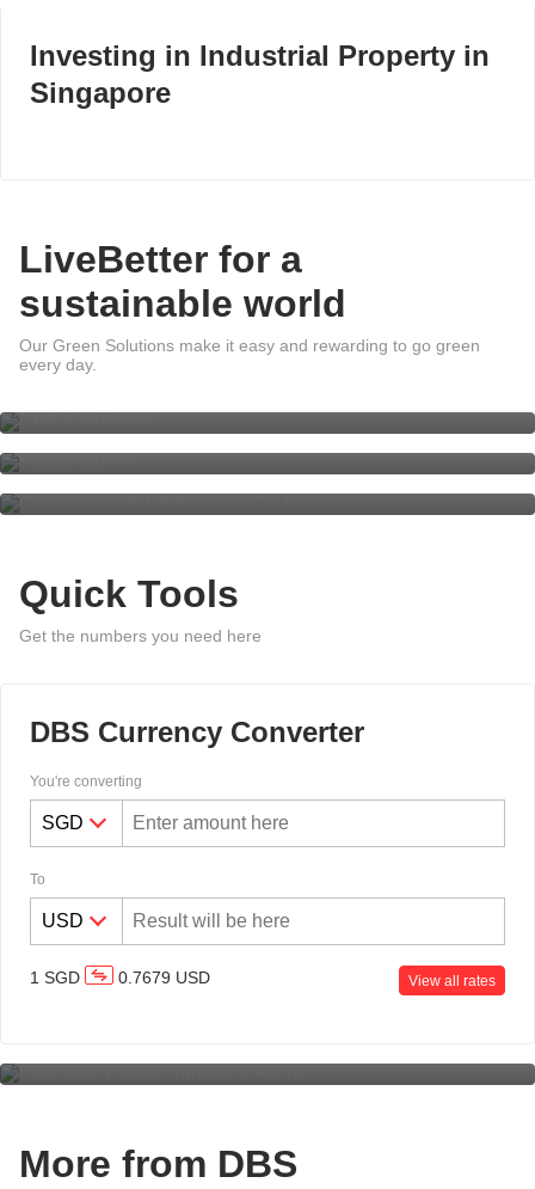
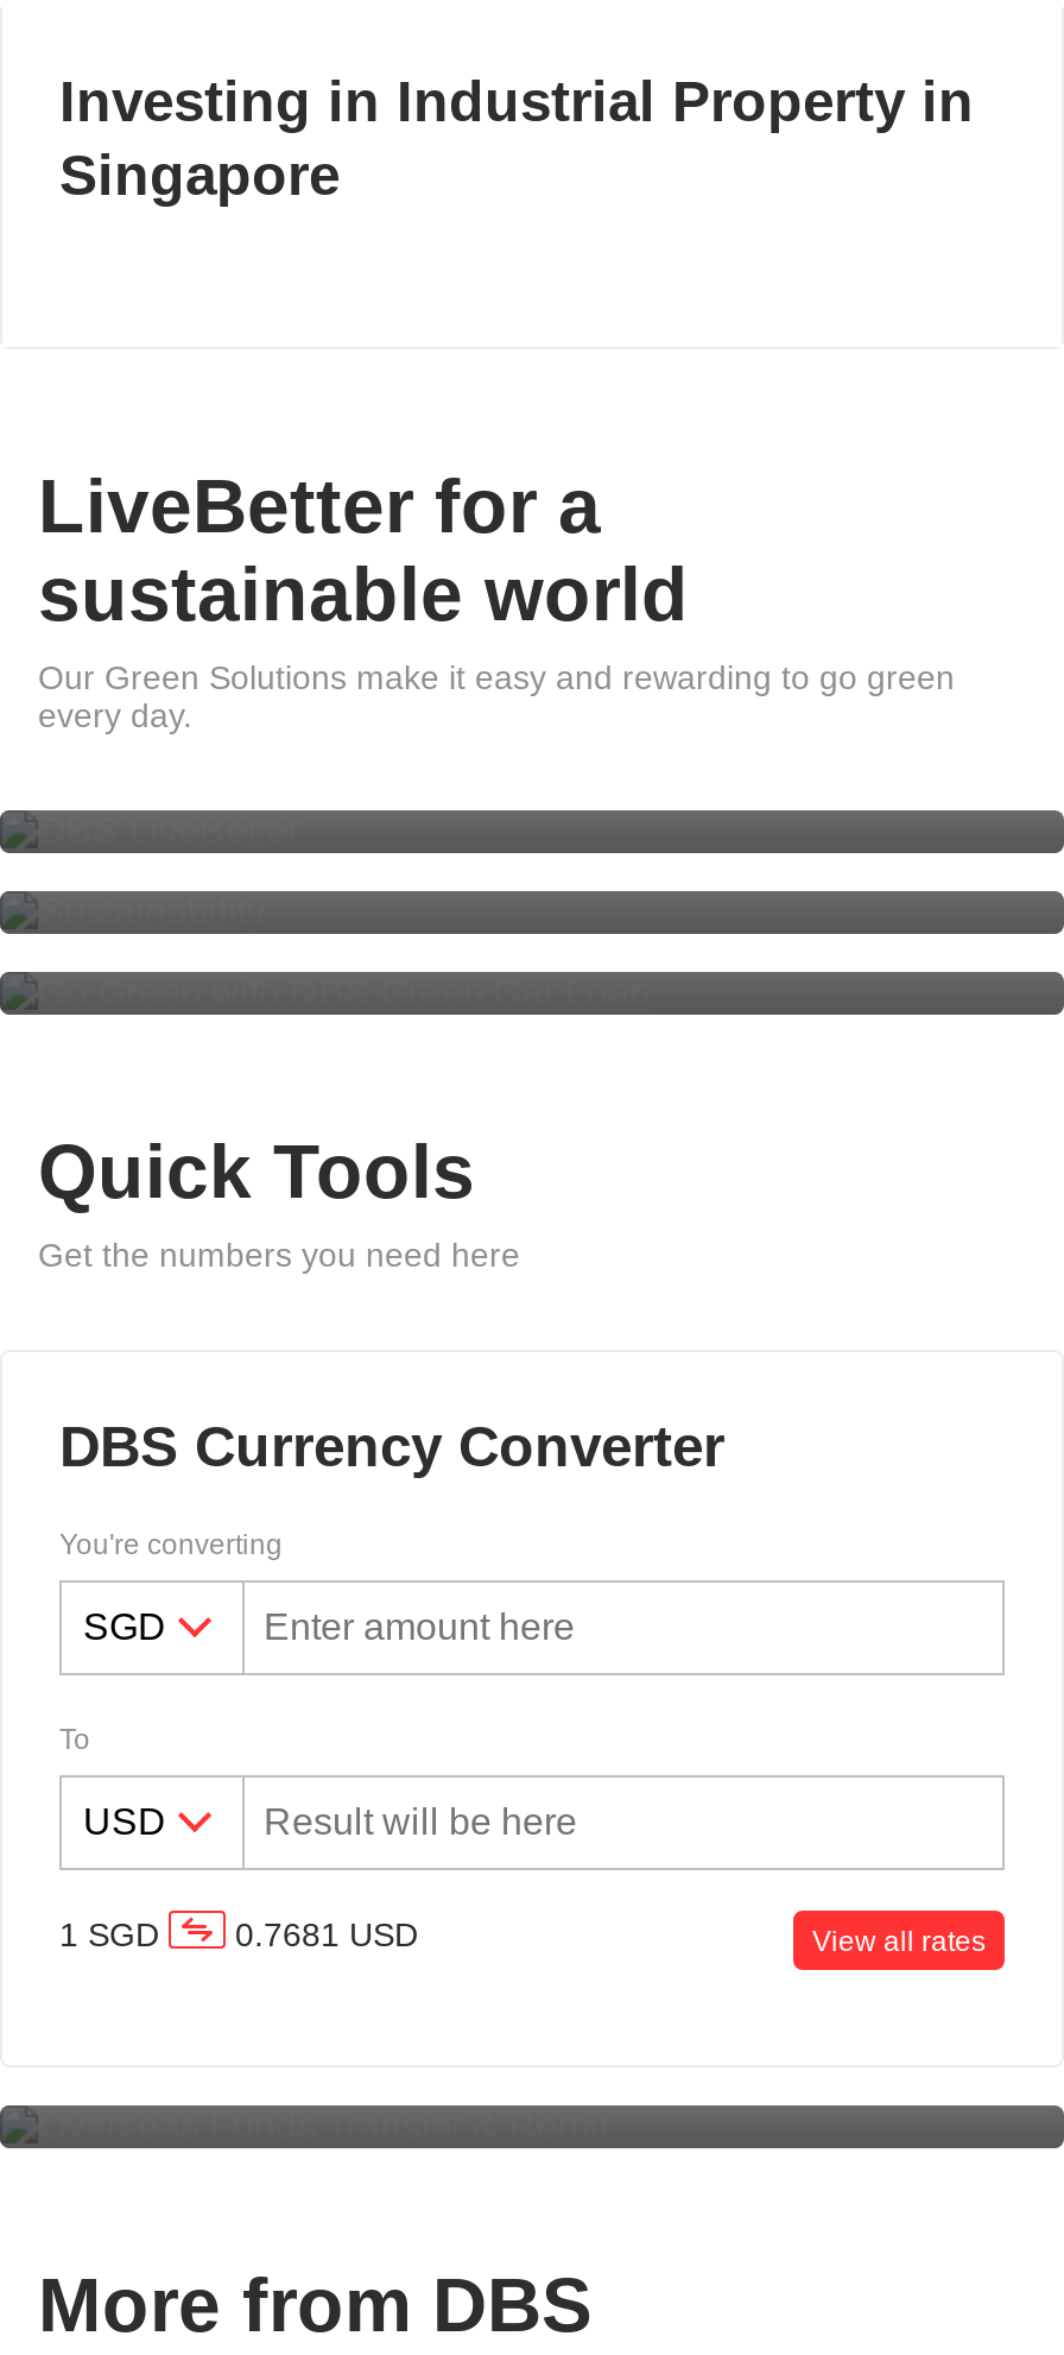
[30,968,210,987] 1 SGD 0.7679 USD -> [59,1916,418,1954] 1 SGD 0.7681 USD

